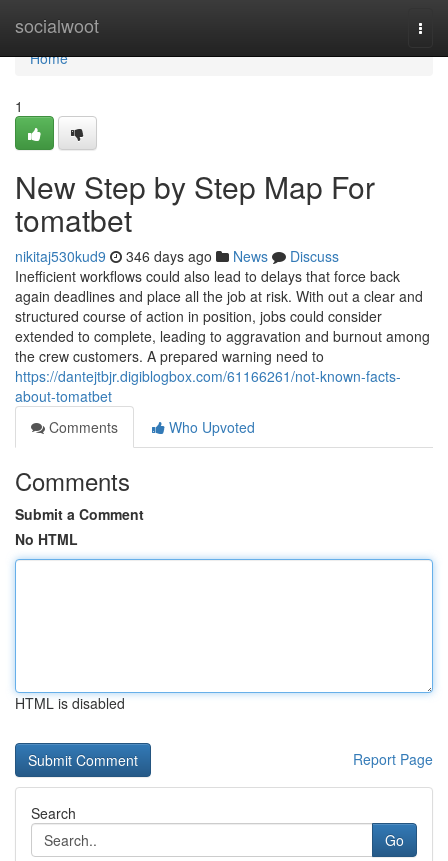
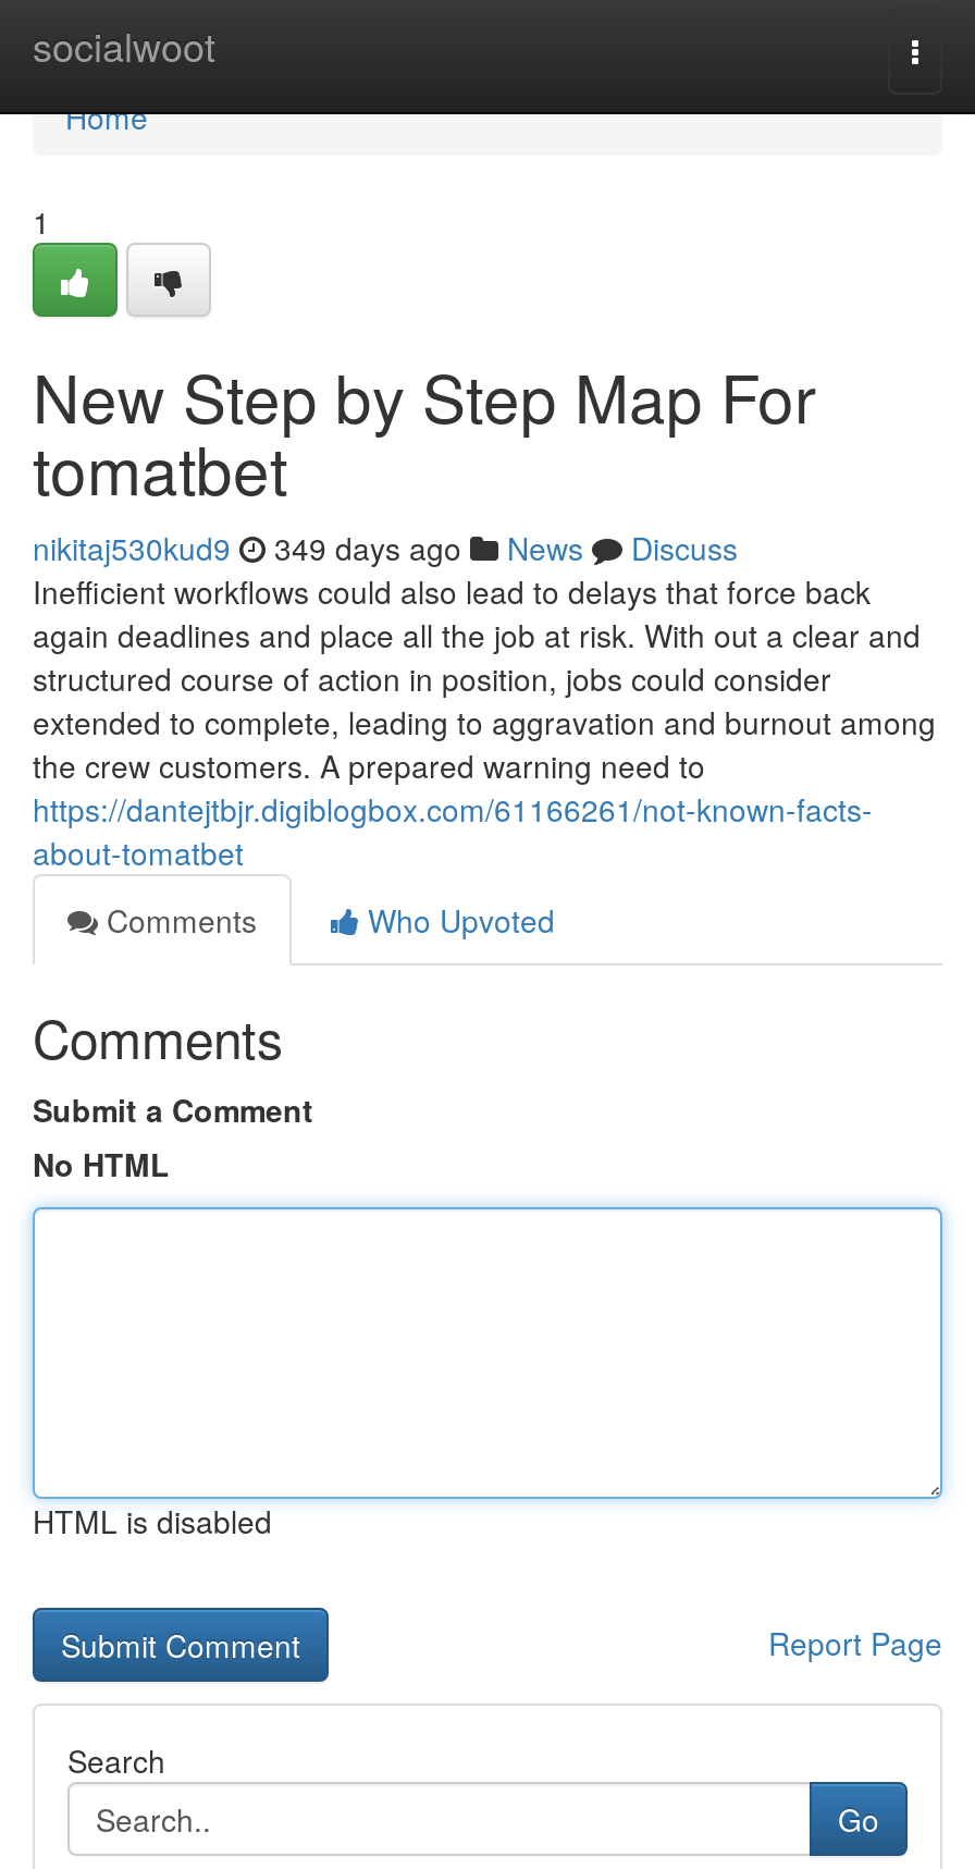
[15,246,339,266] nikitaj530kud9 346 days ago News Discuss -> [33,526,738,569] nikitaj530kud9 349 days ago News Discuss

